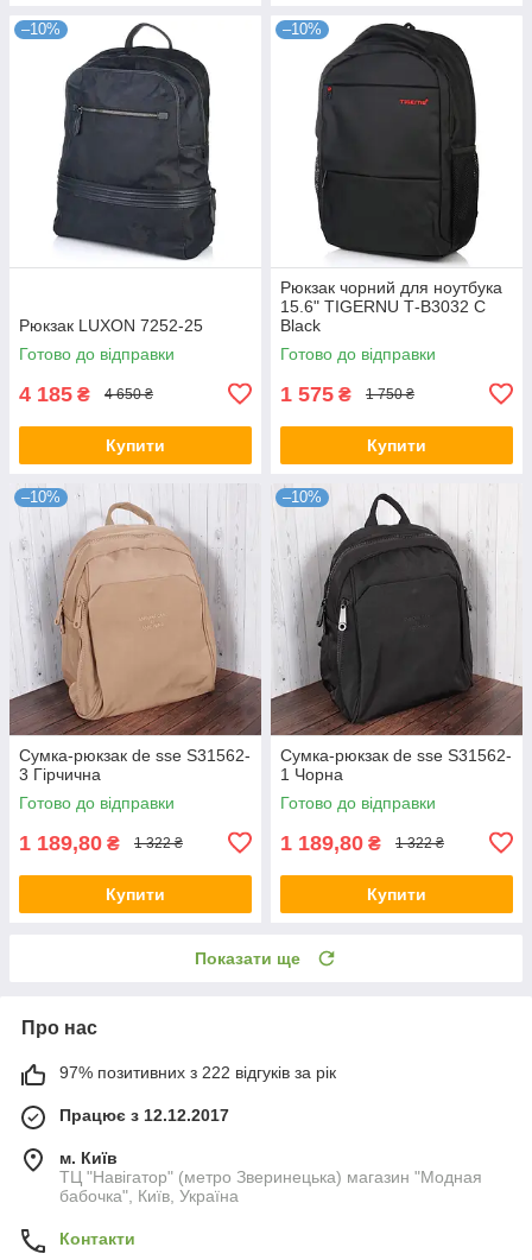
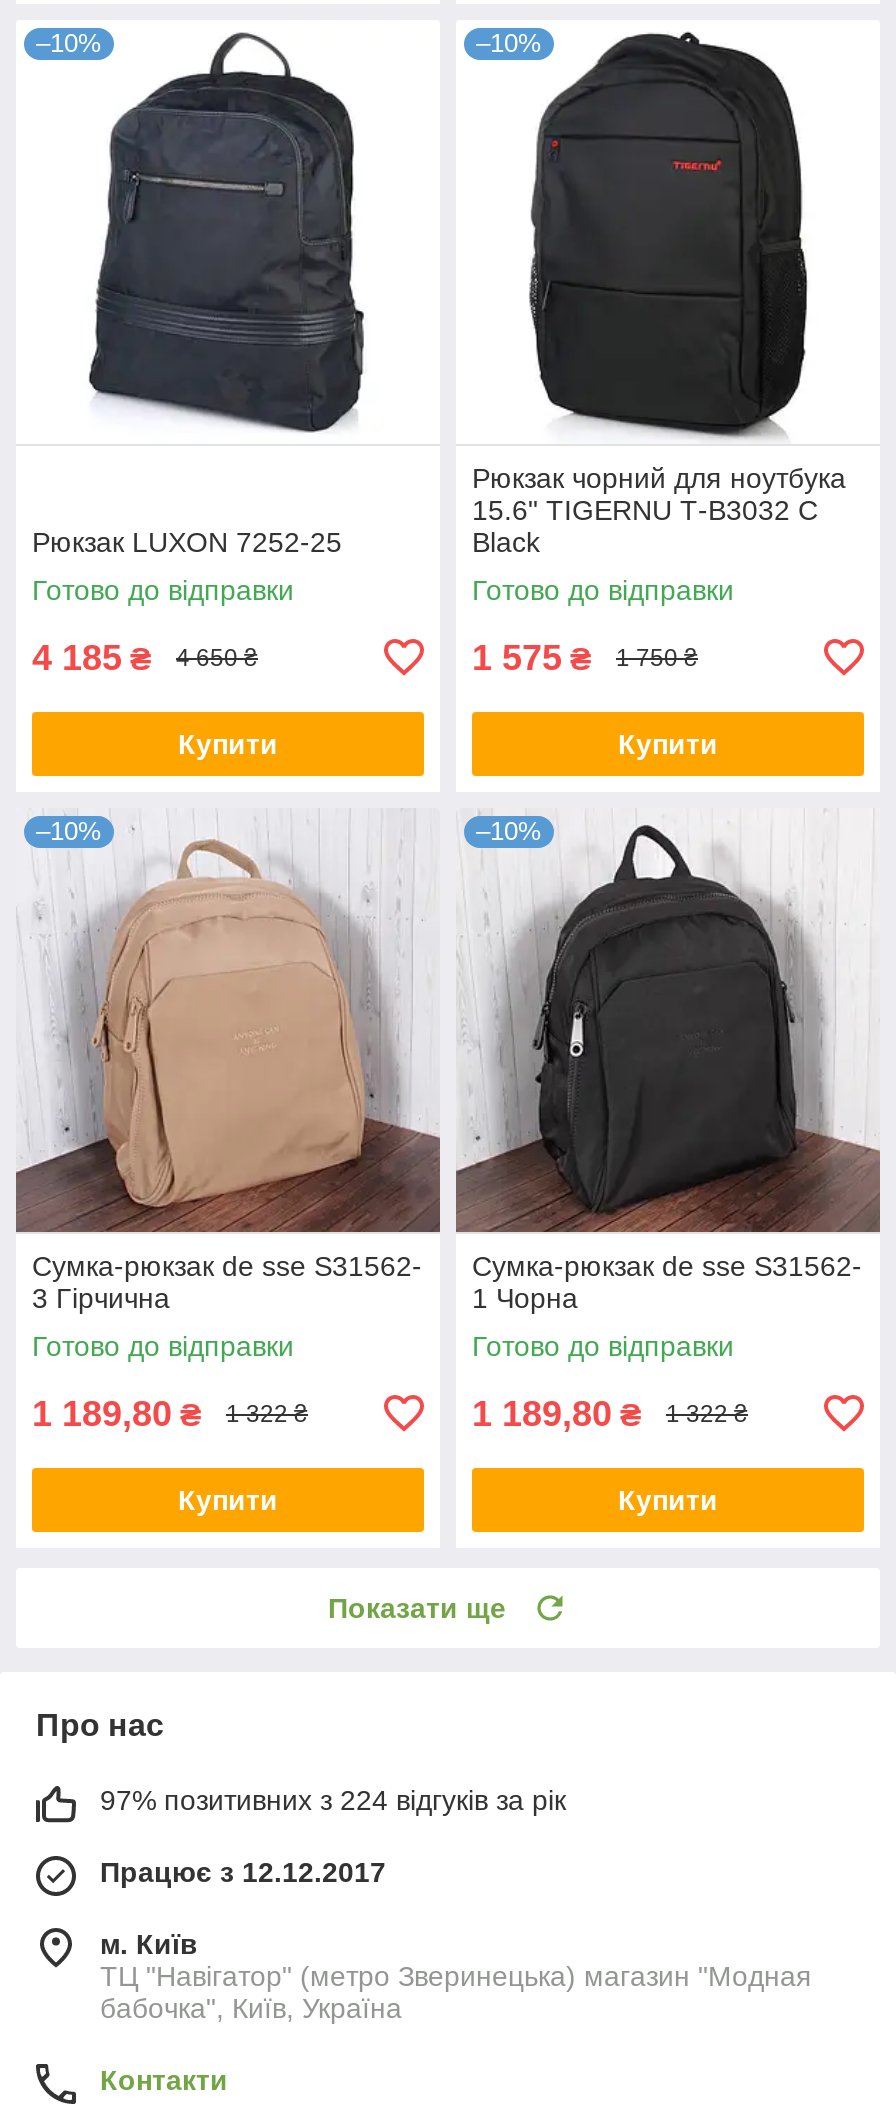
[59,1063,336,1082] 97% позитивних з 222 відгуків за рік -> [100,1784,566,1816] 97% позитивних з 224 відгуків за рік

